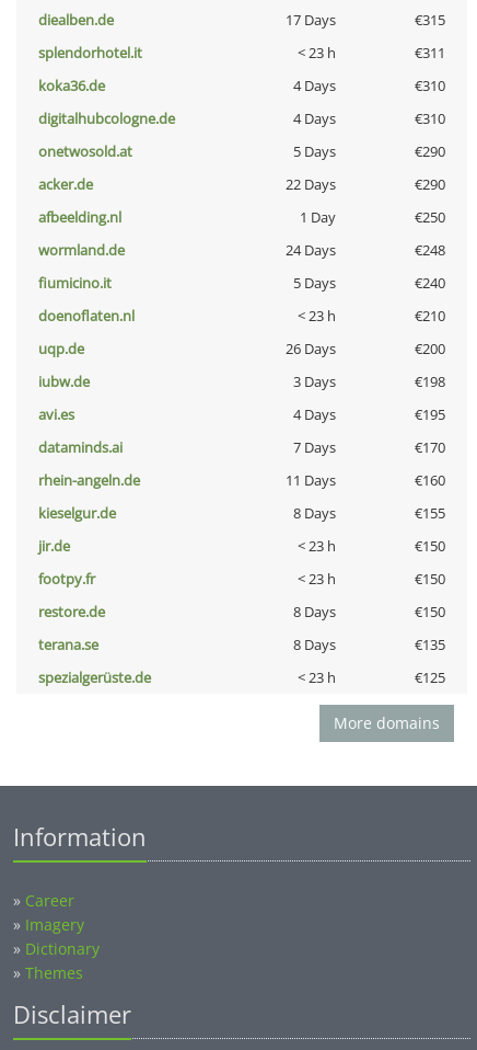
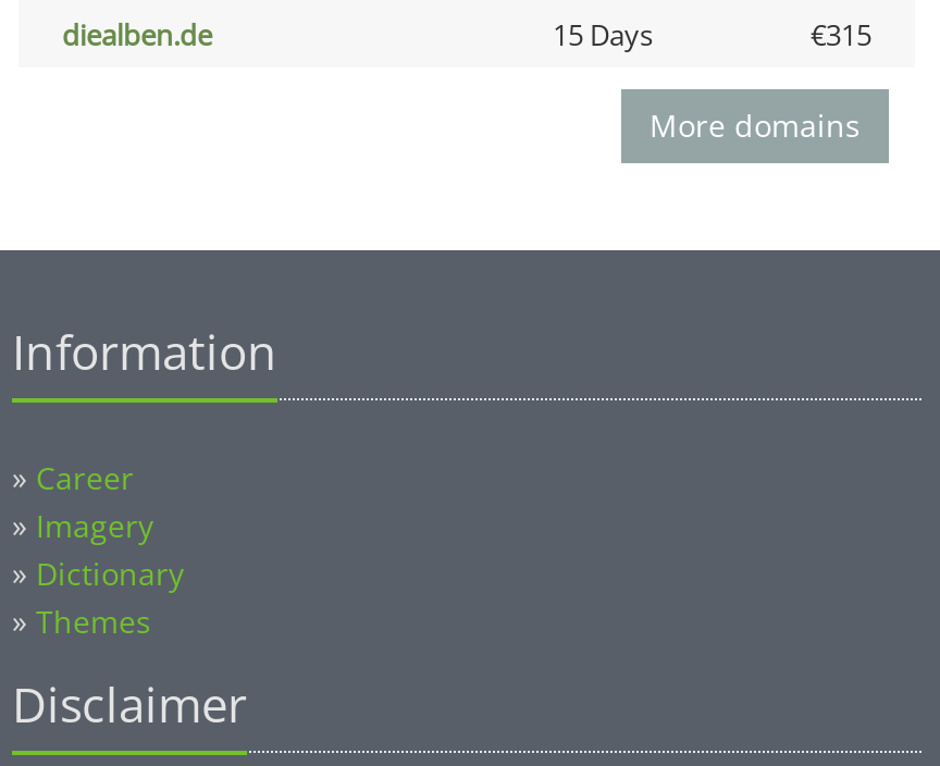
[285,10,335,30] 17 Days -> [553,15,653,54] 15 Days
[38,43,445,687] splendorhotel.it | < 23 h | €311 | koka36.de | 4 Days | €310 | digitalhubcologne.de | 4 Days | €310 | onetwosold.at | 5 Days | €290 | acker.de | 22 Days | €290 | afbeelding.nl | 1 Day | €250 | wormland.de | 24 Days | €248 | fiumicino.it | 5 Days | €240 | doenoflaten.nl | < 23 h | €210 | uqp.de | 26 Days | €200 | iubw.de | 3 Days | €198 | avi.es | 4 Days | €195 | dataminds.ai | 7 Days | €170 | rhein-angeln.de | 11 Days | €160 | kieselgur.de | 8 Days | €155 | jir.de | < 23 h | €150 | footpy.fr | < 23 h | €150 | restore.de | 8 Days | €150 | terana.se | 8 Days | €135 | spezialgerüste.de | < 23 h | €125 -> none

